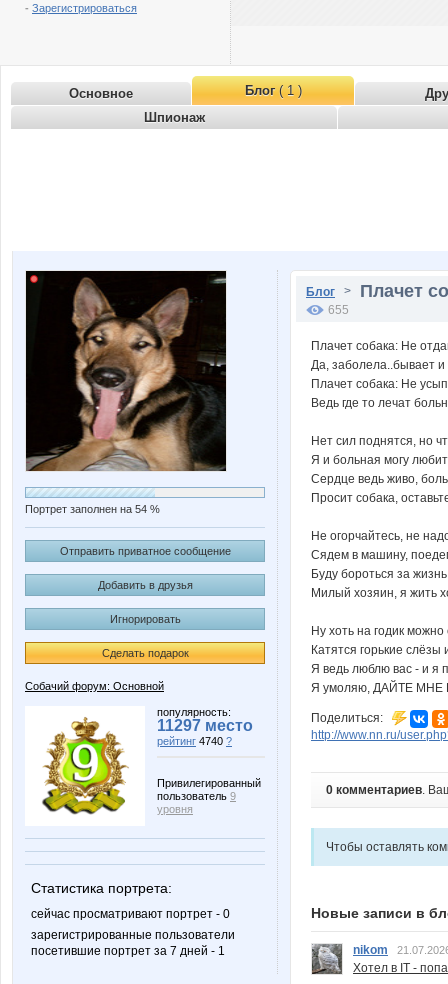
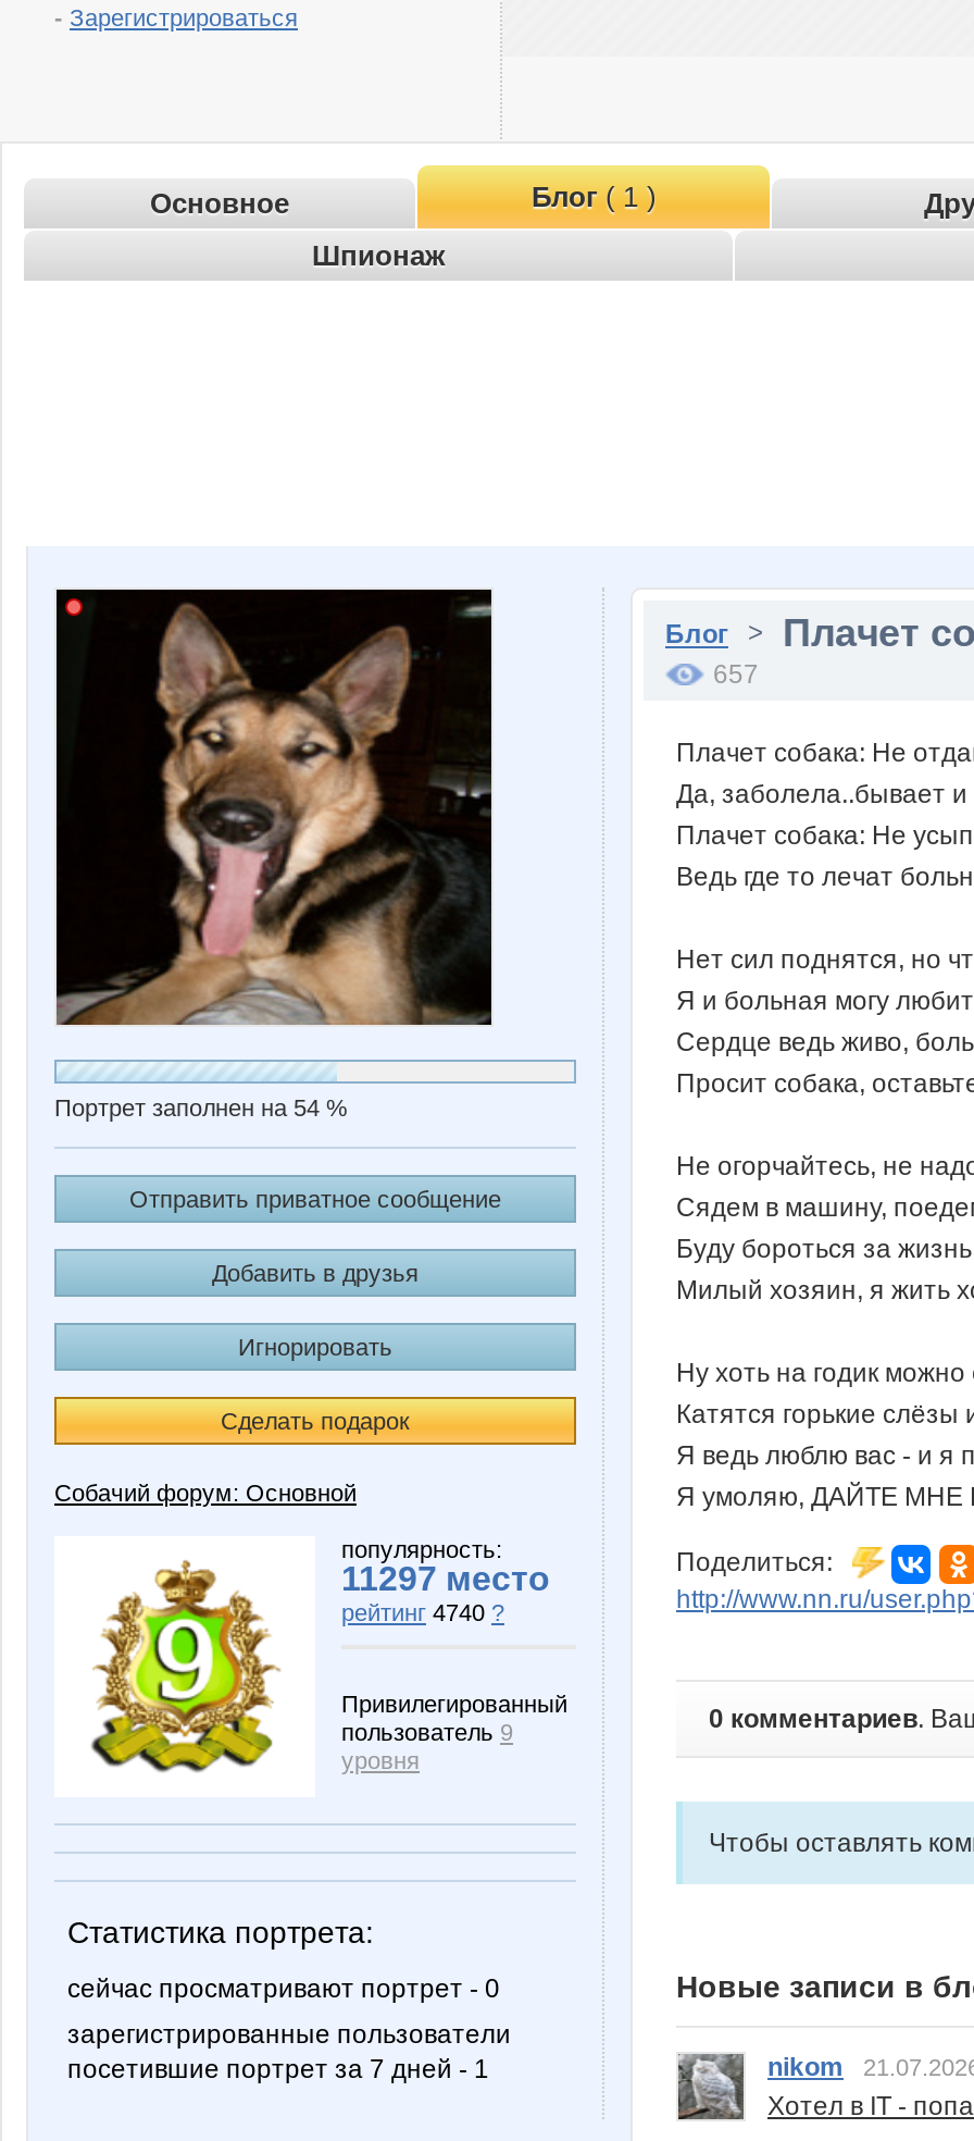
[328,303,349,317] 655 -> [713,659,759,689] 657

